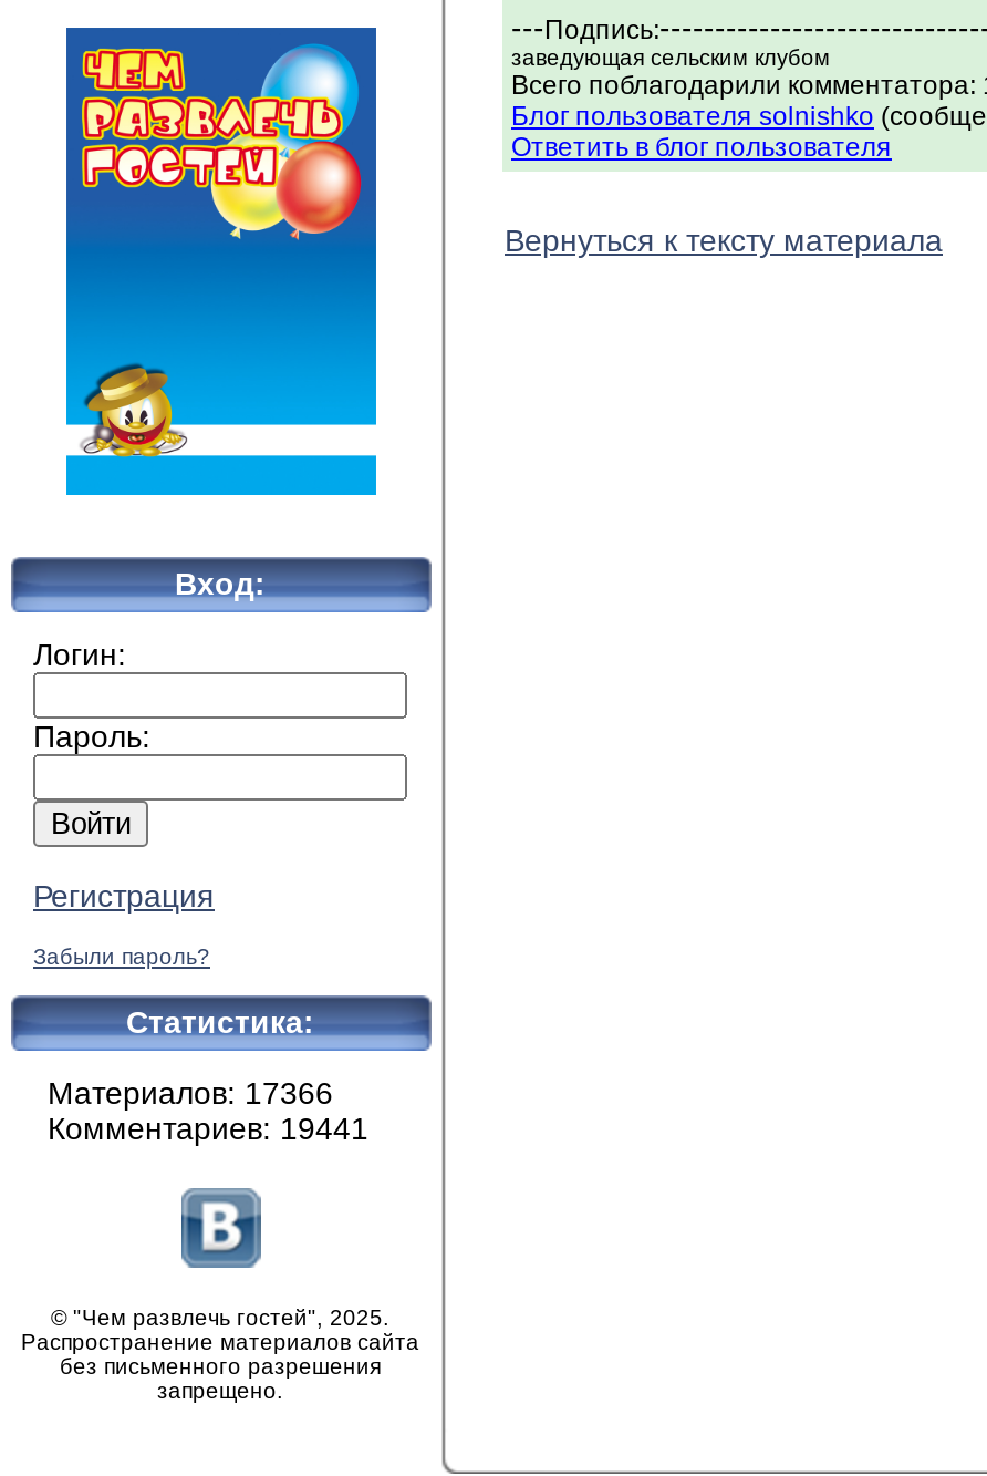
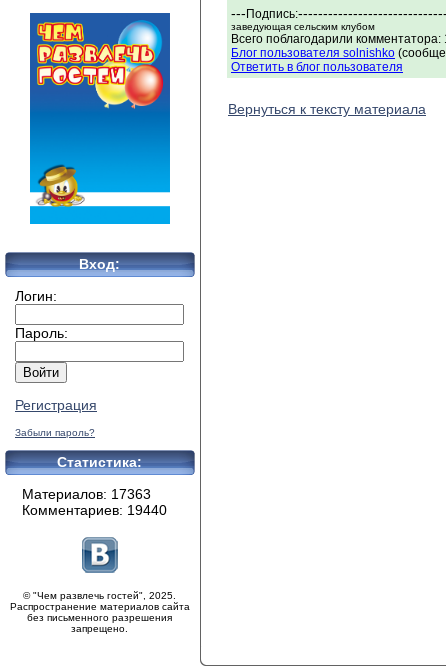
[48,1075,333,1111] Материалов: 17366 -> [21,486,150,502] Материалов: 17363
[48,1111,368,1146] Комментариев: 19441 -> [21,502,166,518] Комментариев: 19440

